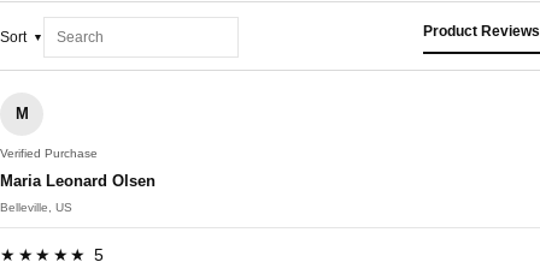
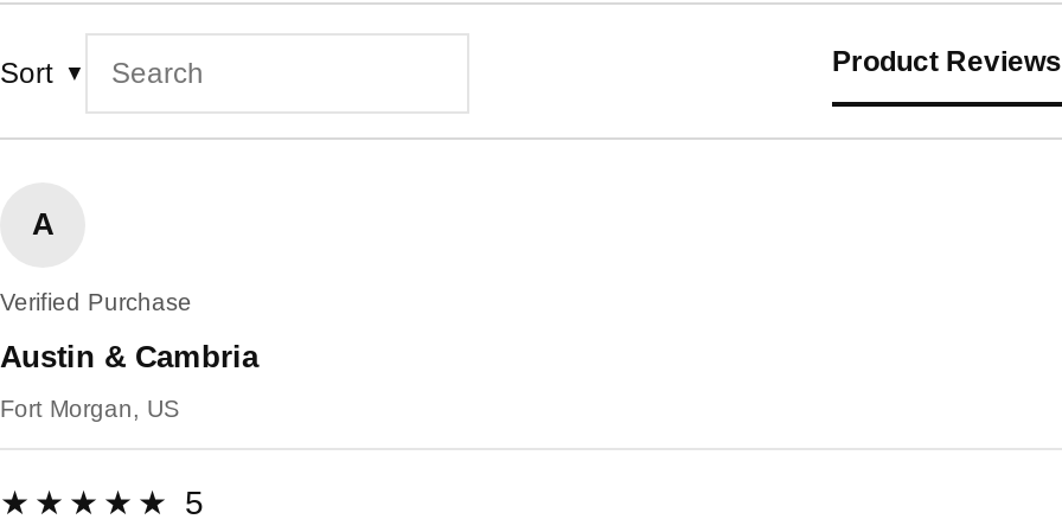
[15,104,28,122] M -> [32,206,53,241] A
[0,172,155,190] Maria Leonard Olsen -> [0,338,258,374] Austin & Cambria
[0,200,72,214] Belleville, US -> [0,395,180,421] Fort Morgan, US

